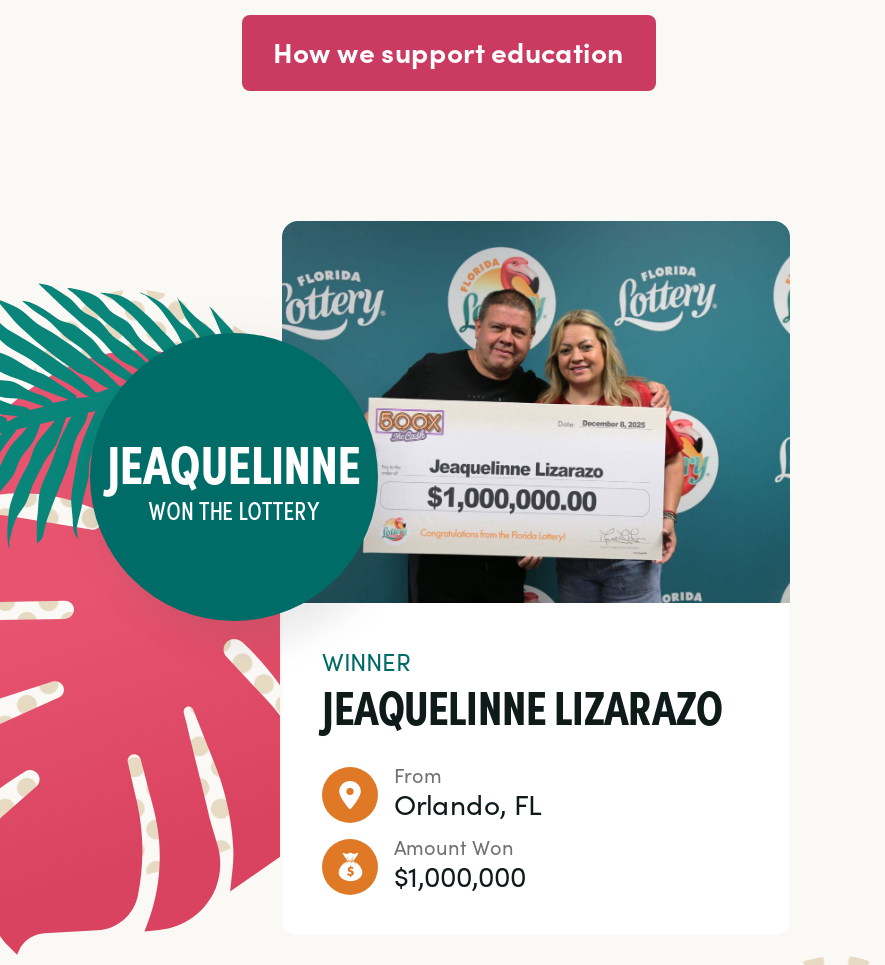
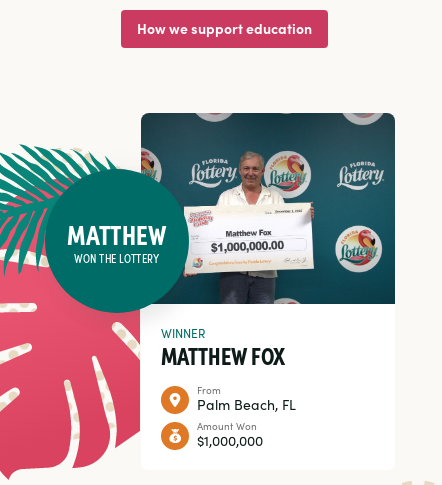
[107,219,790,605] [image] | JEAQUELINNE -> [67,112,396,305] [image] | MATTHEW
[322,670,722,736] JEAQUELINNE LIZARAZO -> [161,337,285,370] MATTHEW FOX
[394,782,542,822] Orlando, FL -> [197,393,296,413] Palm Beach, FL

